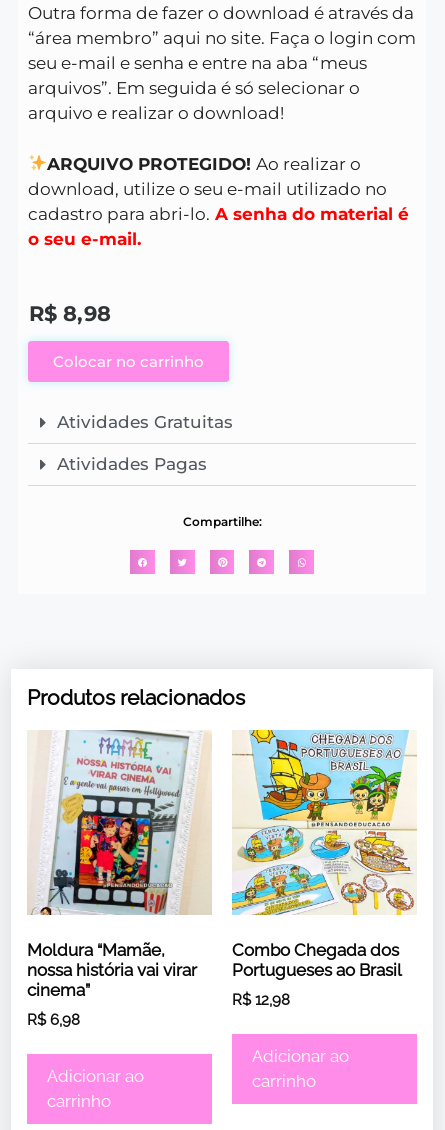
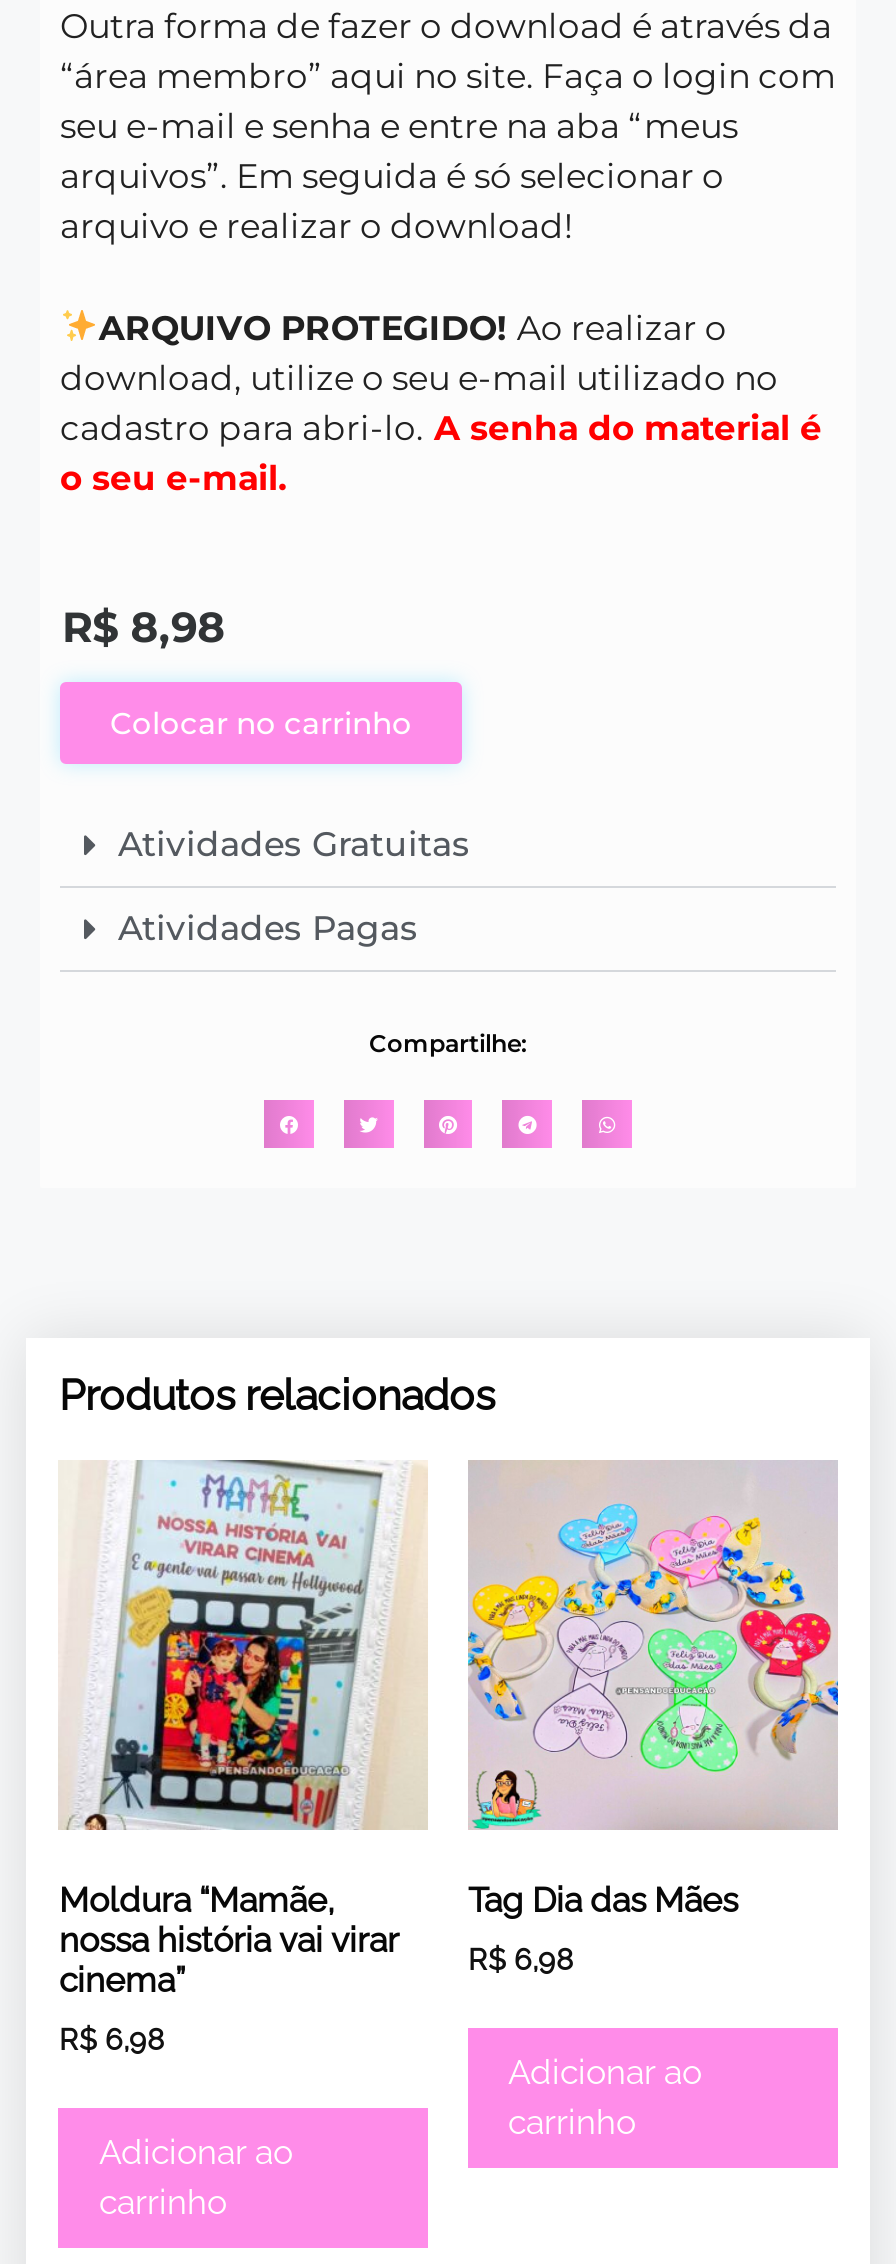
[231,729,417,980] [image] | Combo Chegada dos | Portugueses ao Brasil -> [466,1460,840,1921] [image] | Tag Dia das Mães
[232,991,290,1008] R$12,98 -> [468,1942,574,1976] R$6,98
moved [252,1046,349,1091] -> [508,2052,702,2142]: Adicionar ao | carrinho

